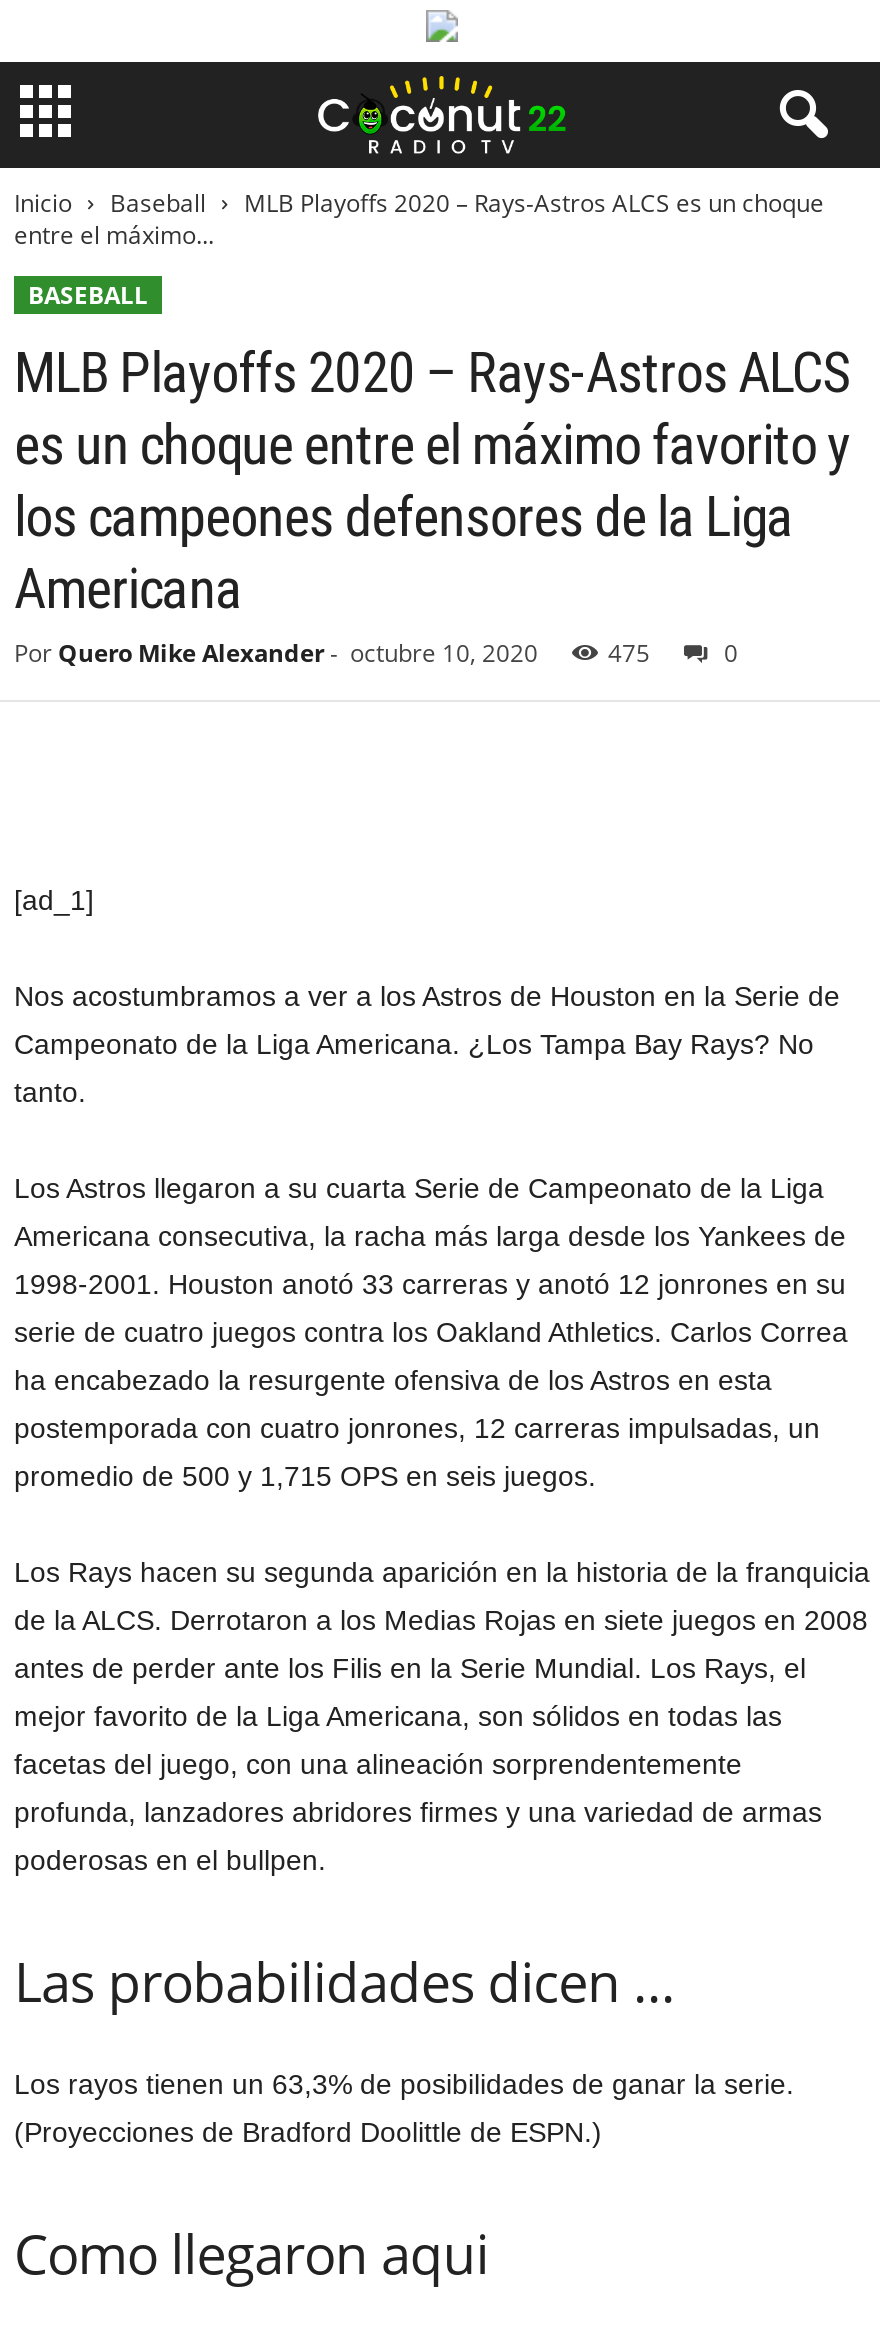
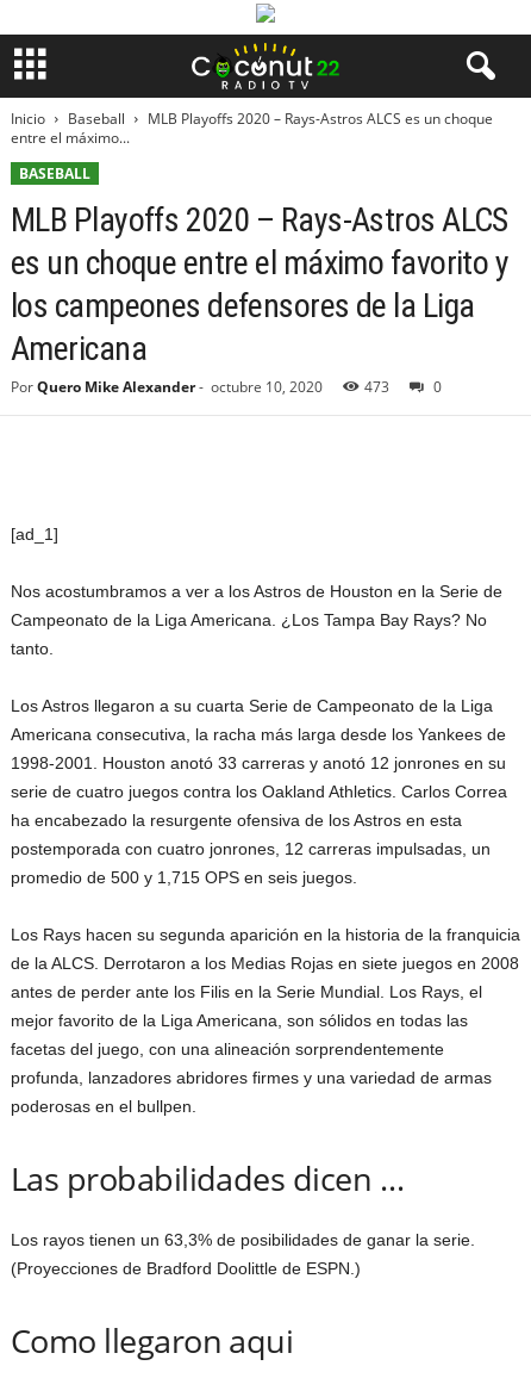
[608,636,650,670] 475 -> [364,377,389,397] 473

